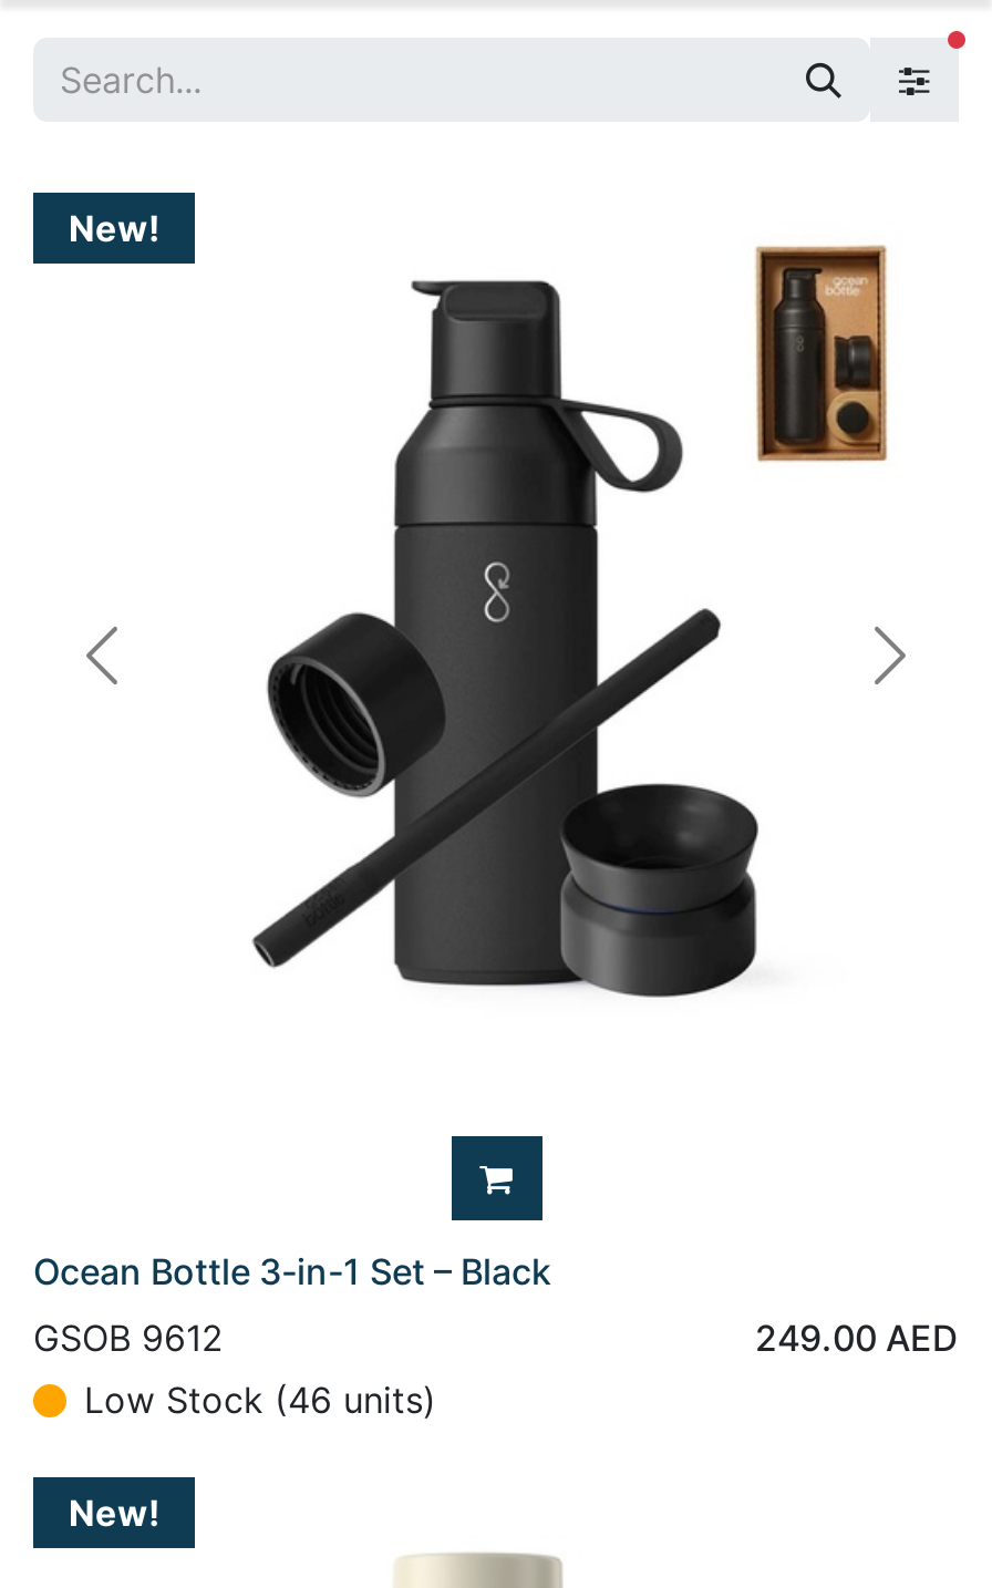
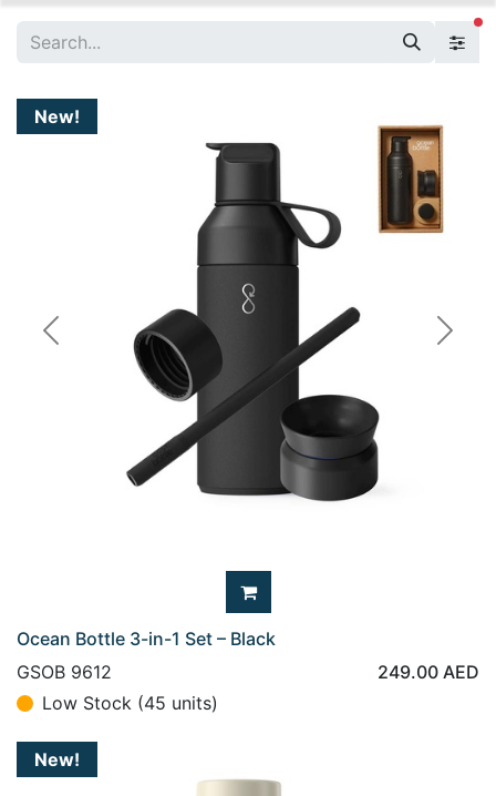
[84,1378,436,1422] Low Stock (46 units) -> [42,692,218,714] Low Stock (45 units)

